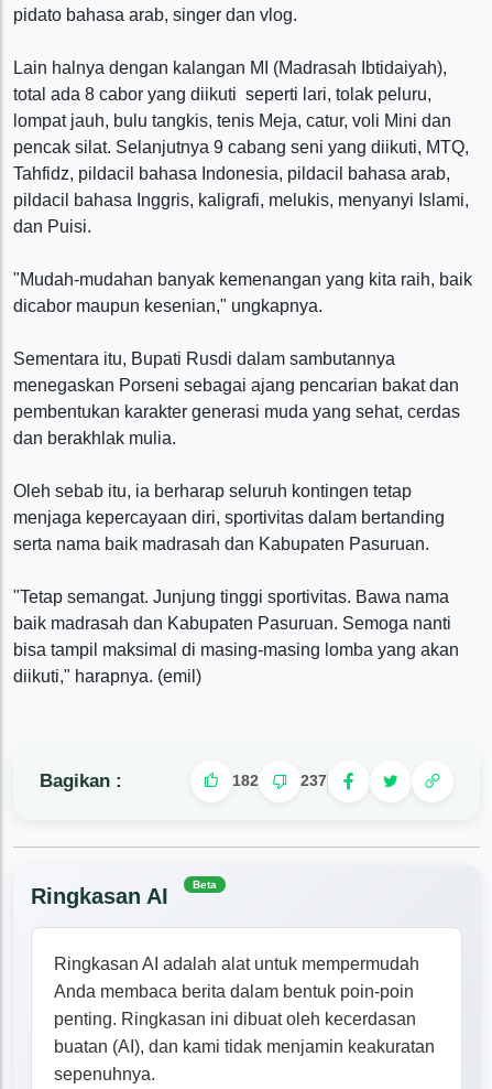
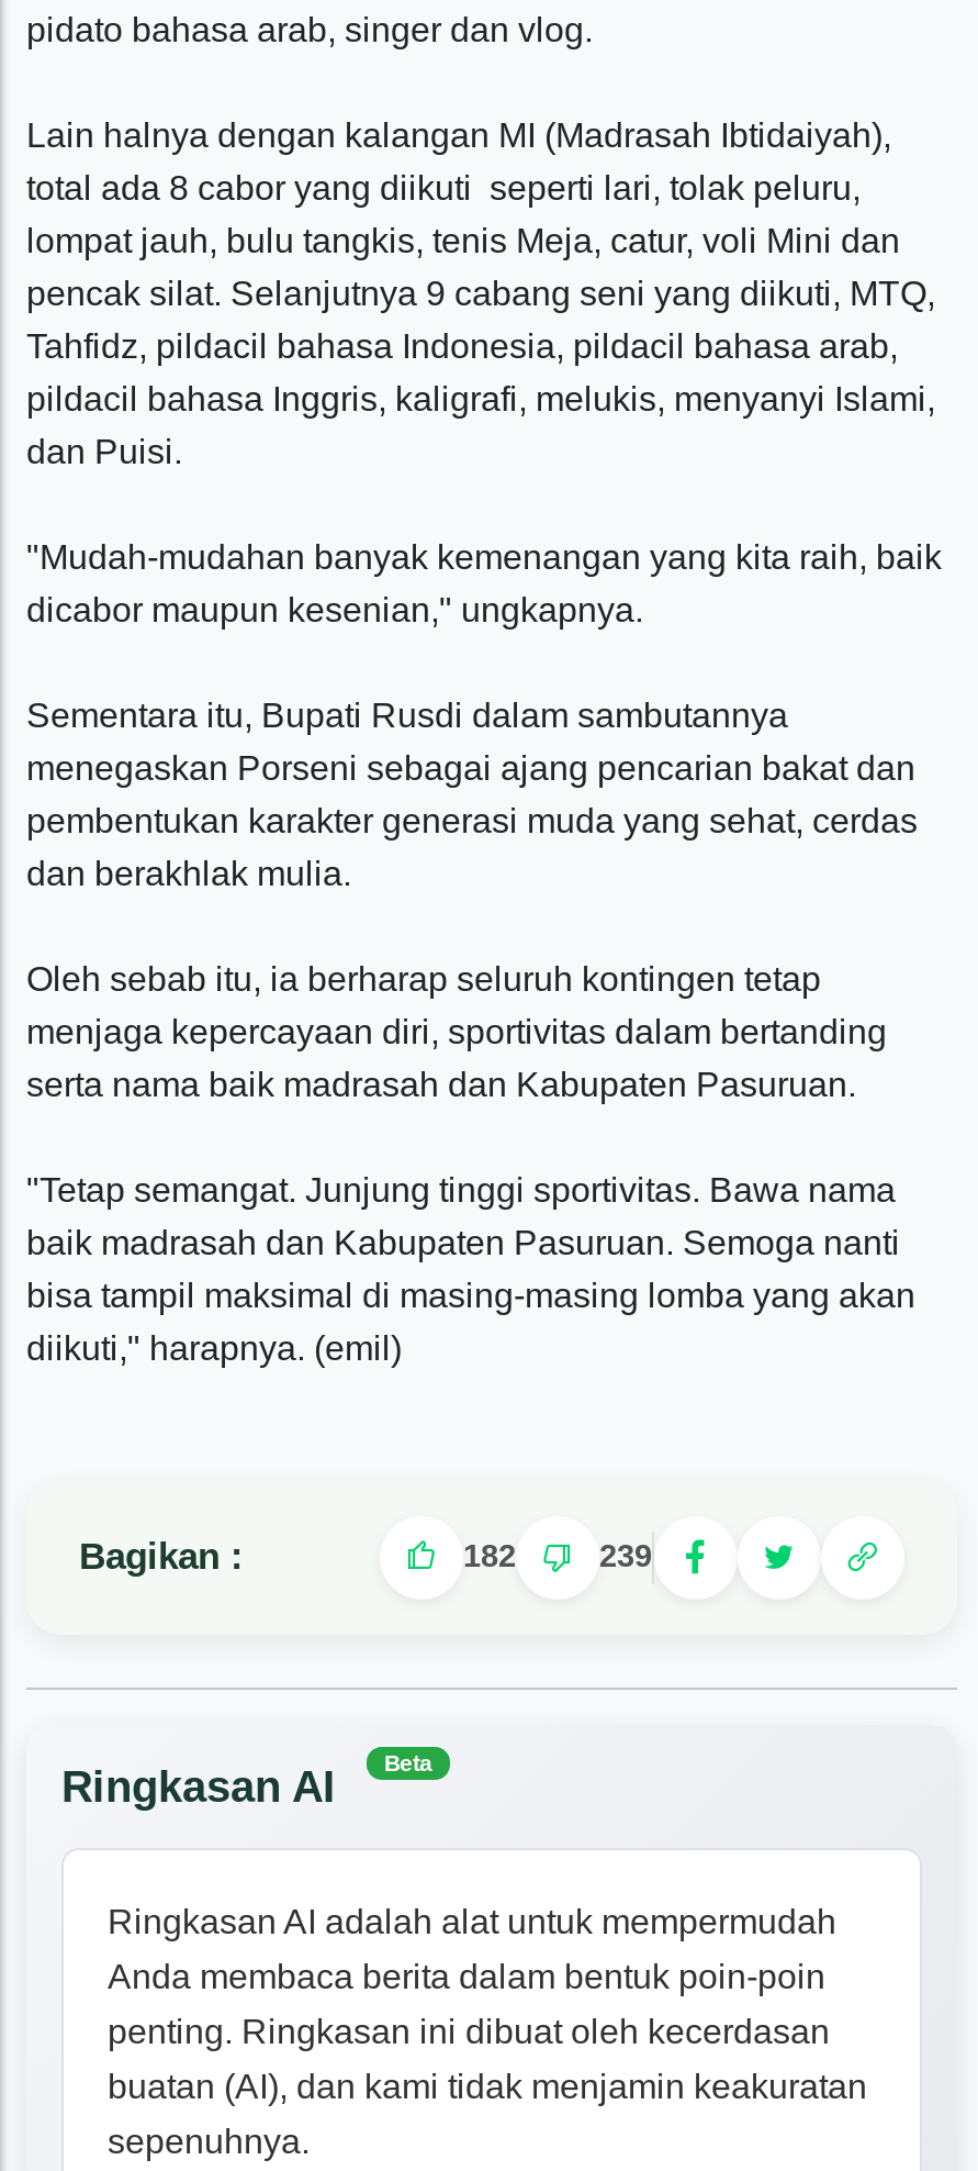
[300,772,327,789] 237 -> [599,1538,652,1573] 239

